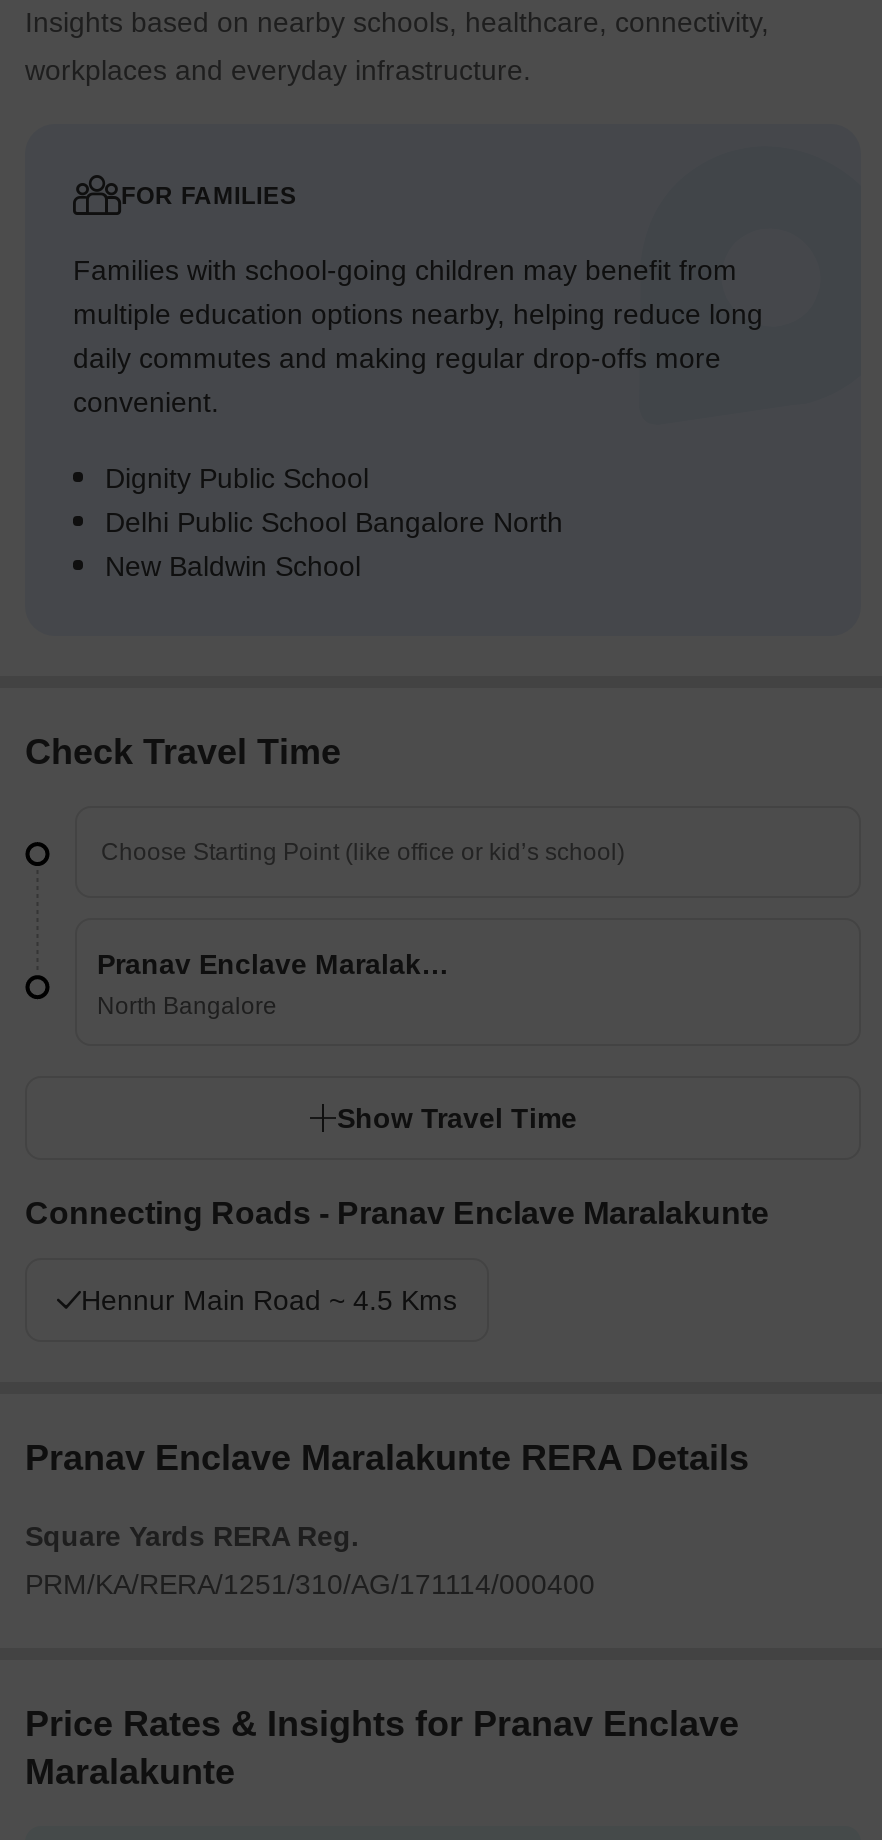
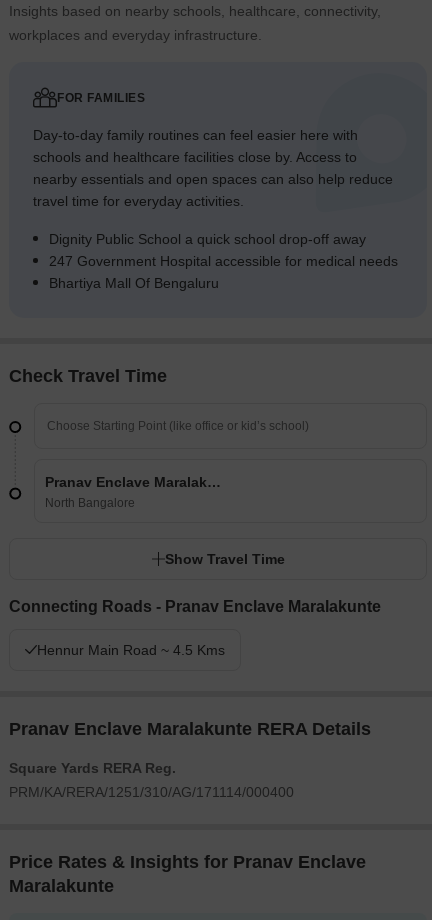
[73,255,763,419] Families with school-going children may benefit from | multiple education options nearby, helping reduce long | daily commutes and making regular drop-offs more | convenient. -> [33,127,393,209] Day-to-day family routines can feel easier here with | schools and healthcare facilities close by. Access to | nearby essentials and open spaces can also help reduce | travel time for everyday activities.
[105,463,563,583] Dignity Public School | Delhi Public School Bangalore North | New Baldwin School -> [49,231,398,291] Dignity Public School a quick school drop-off away | 247 Government Hospital accessible for medical needs | Bhartiya Mall Of Bengaluru

